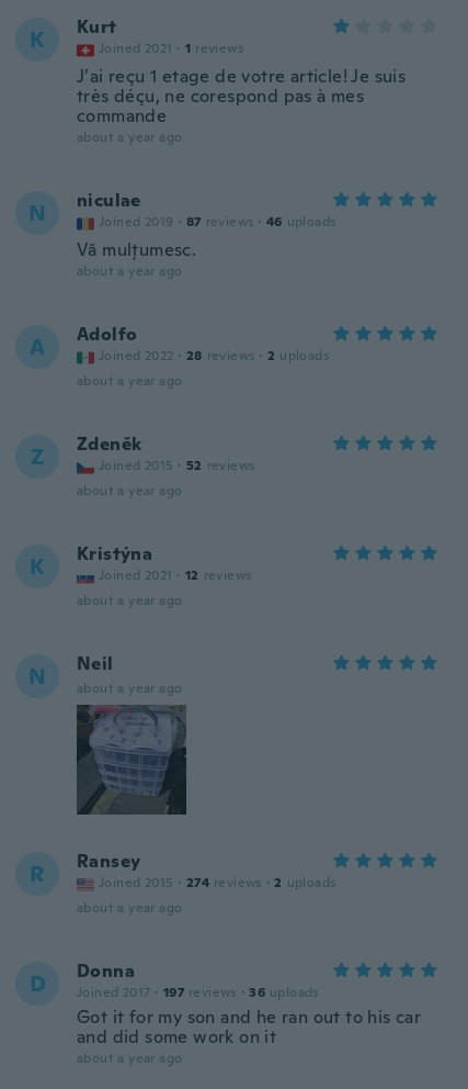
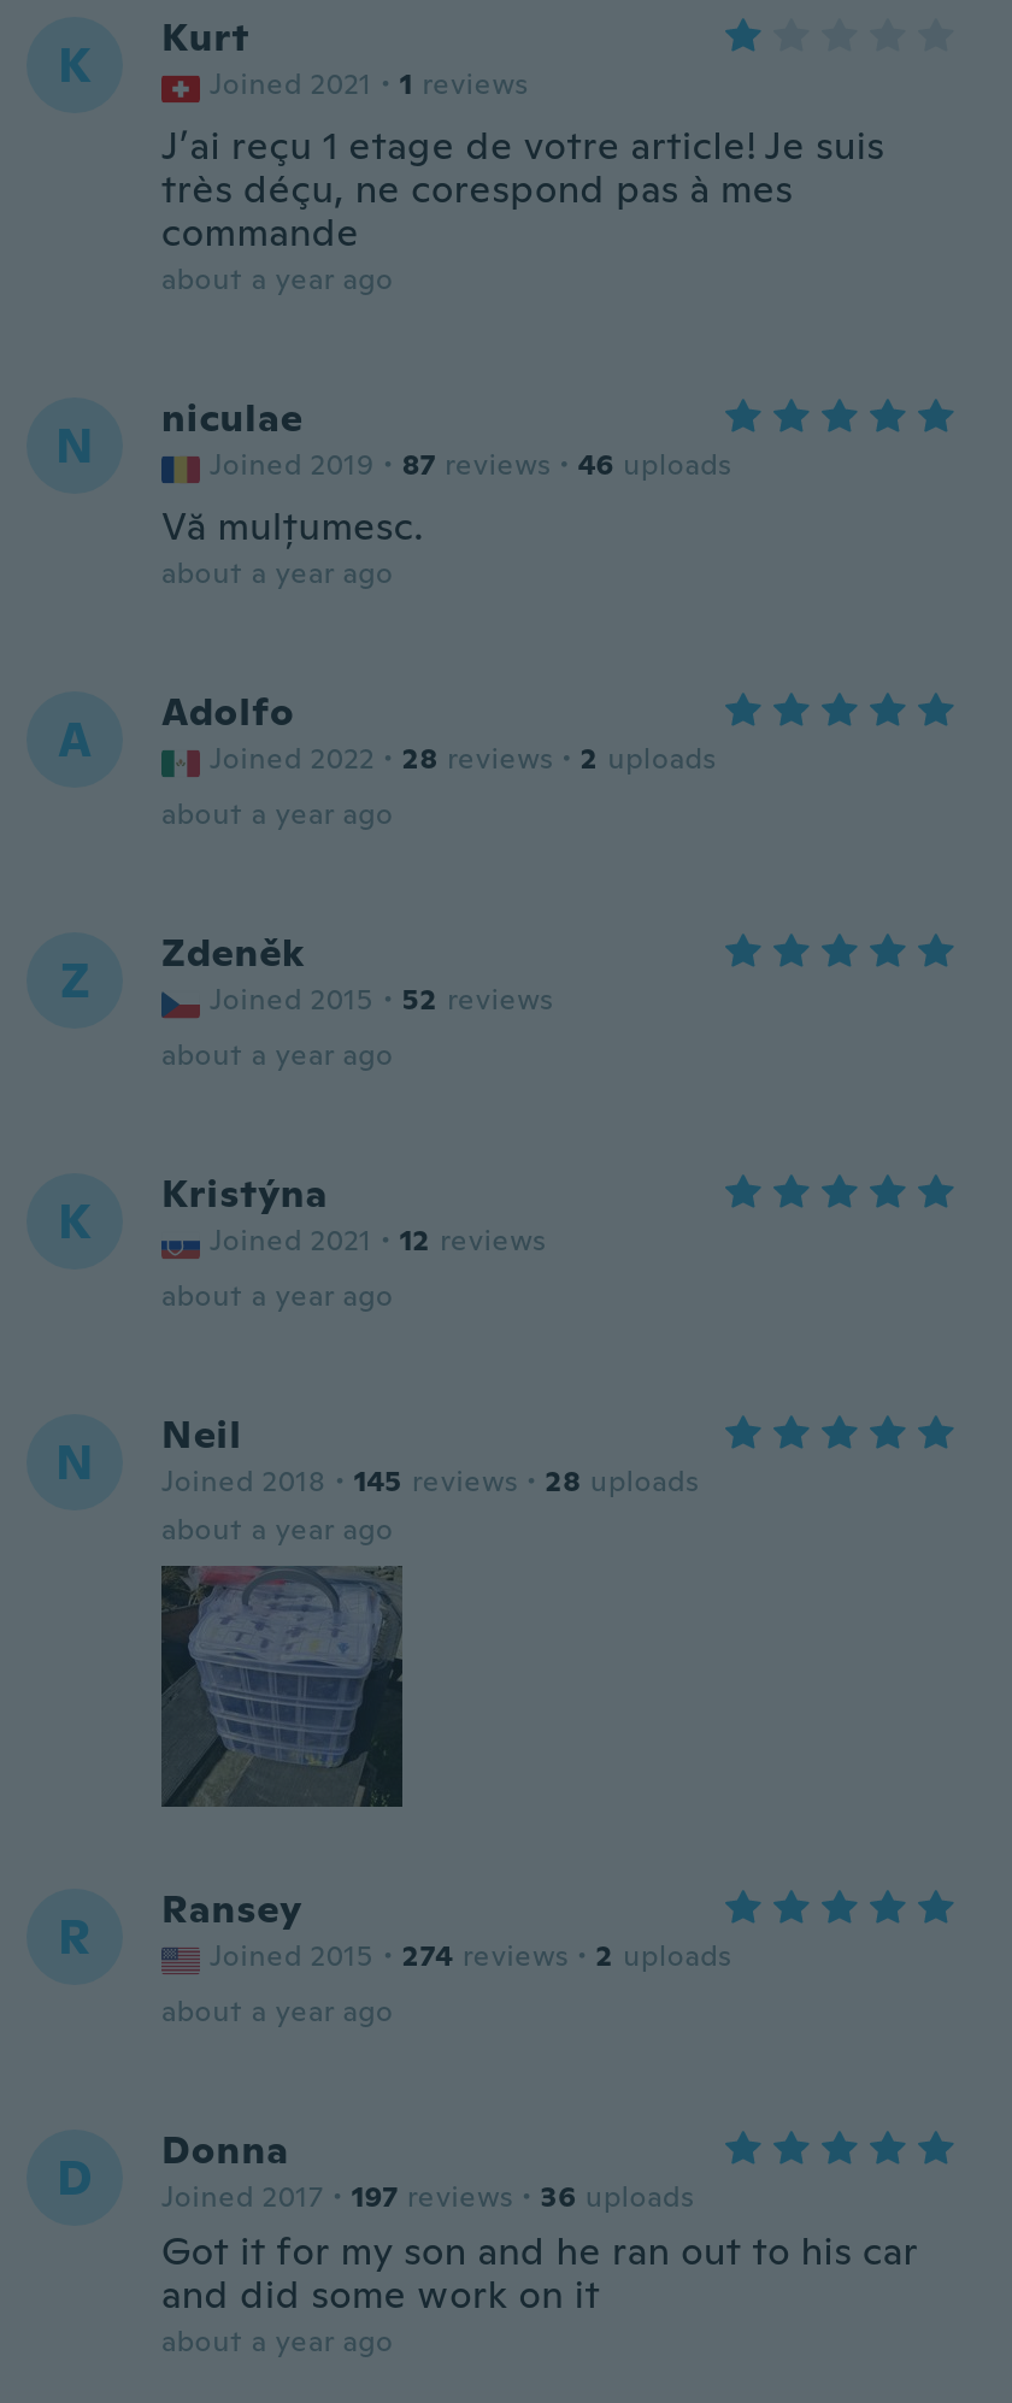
none -> [161,1462,699,1501] Joined 2018 · 145 reviews · 28 uploads

